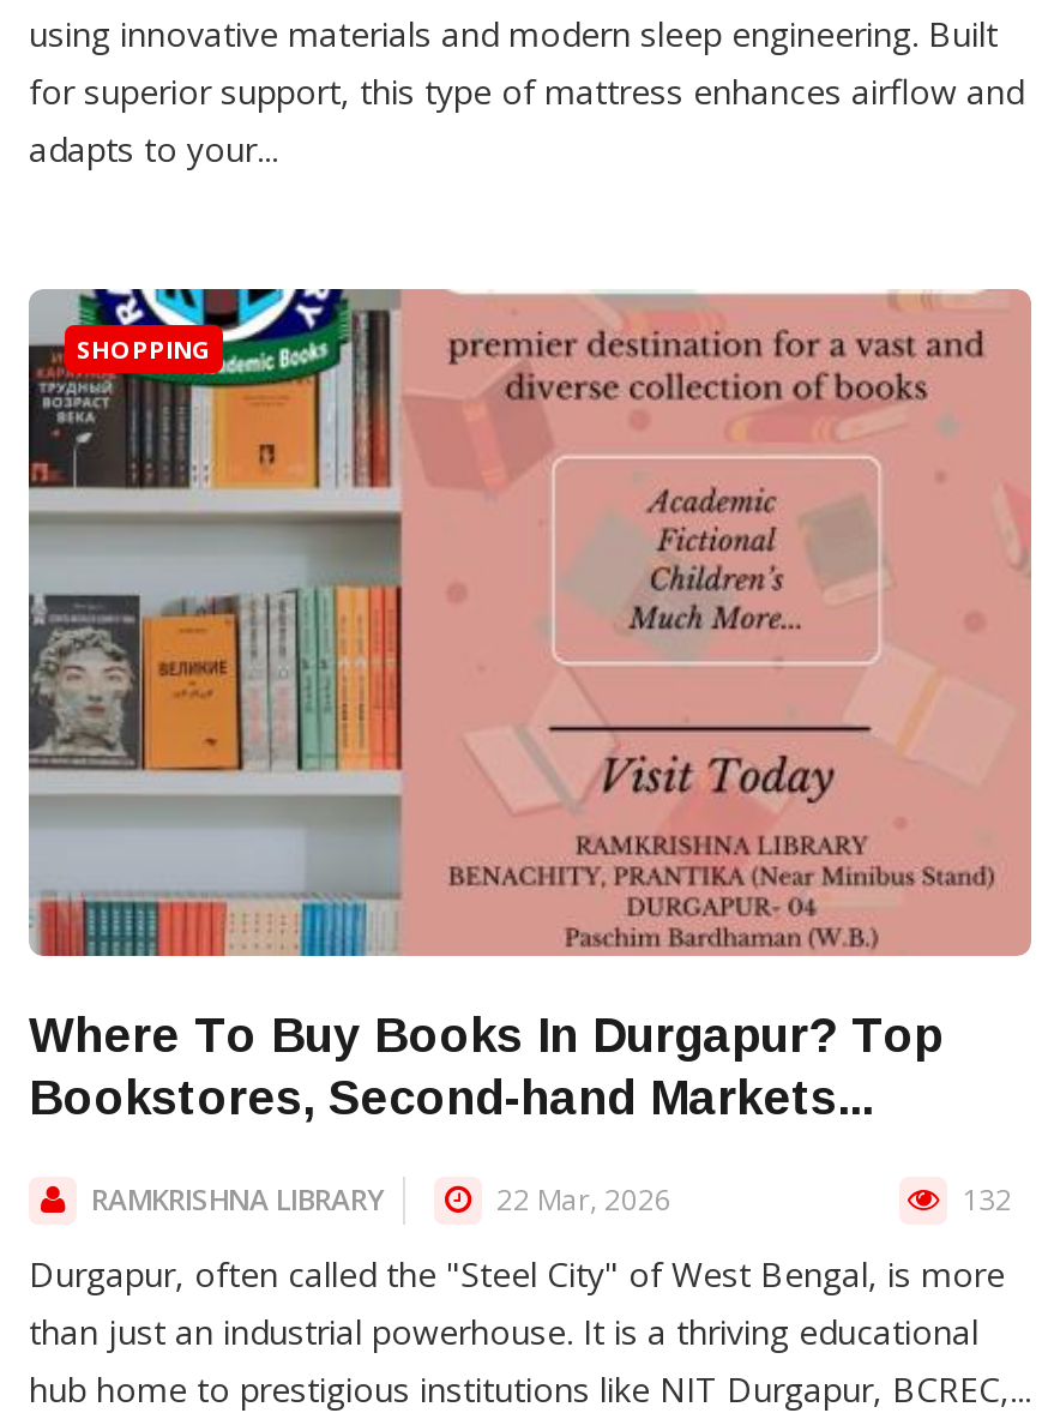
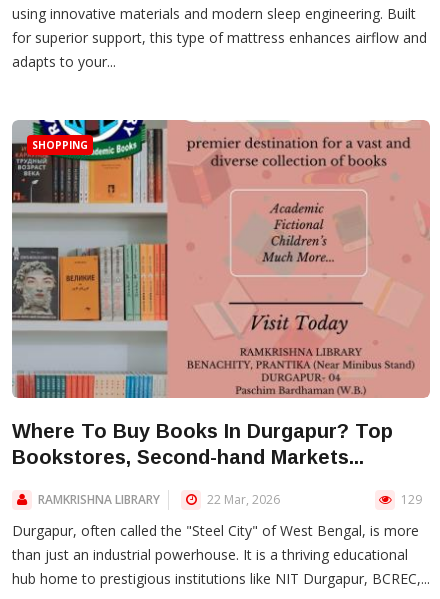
[954,1178,1012,1219] 132 -> [398,491,422,508] 129

